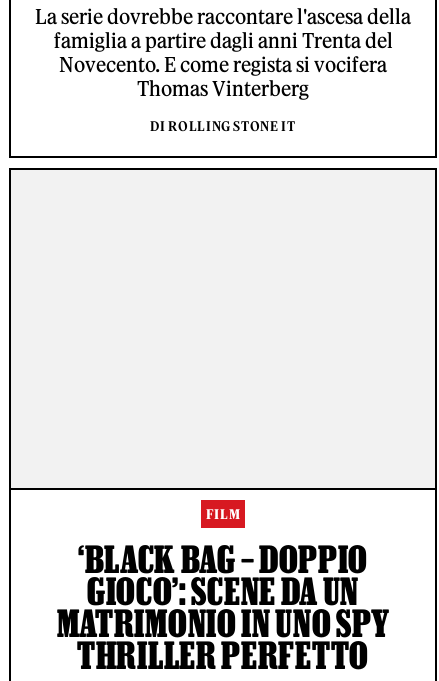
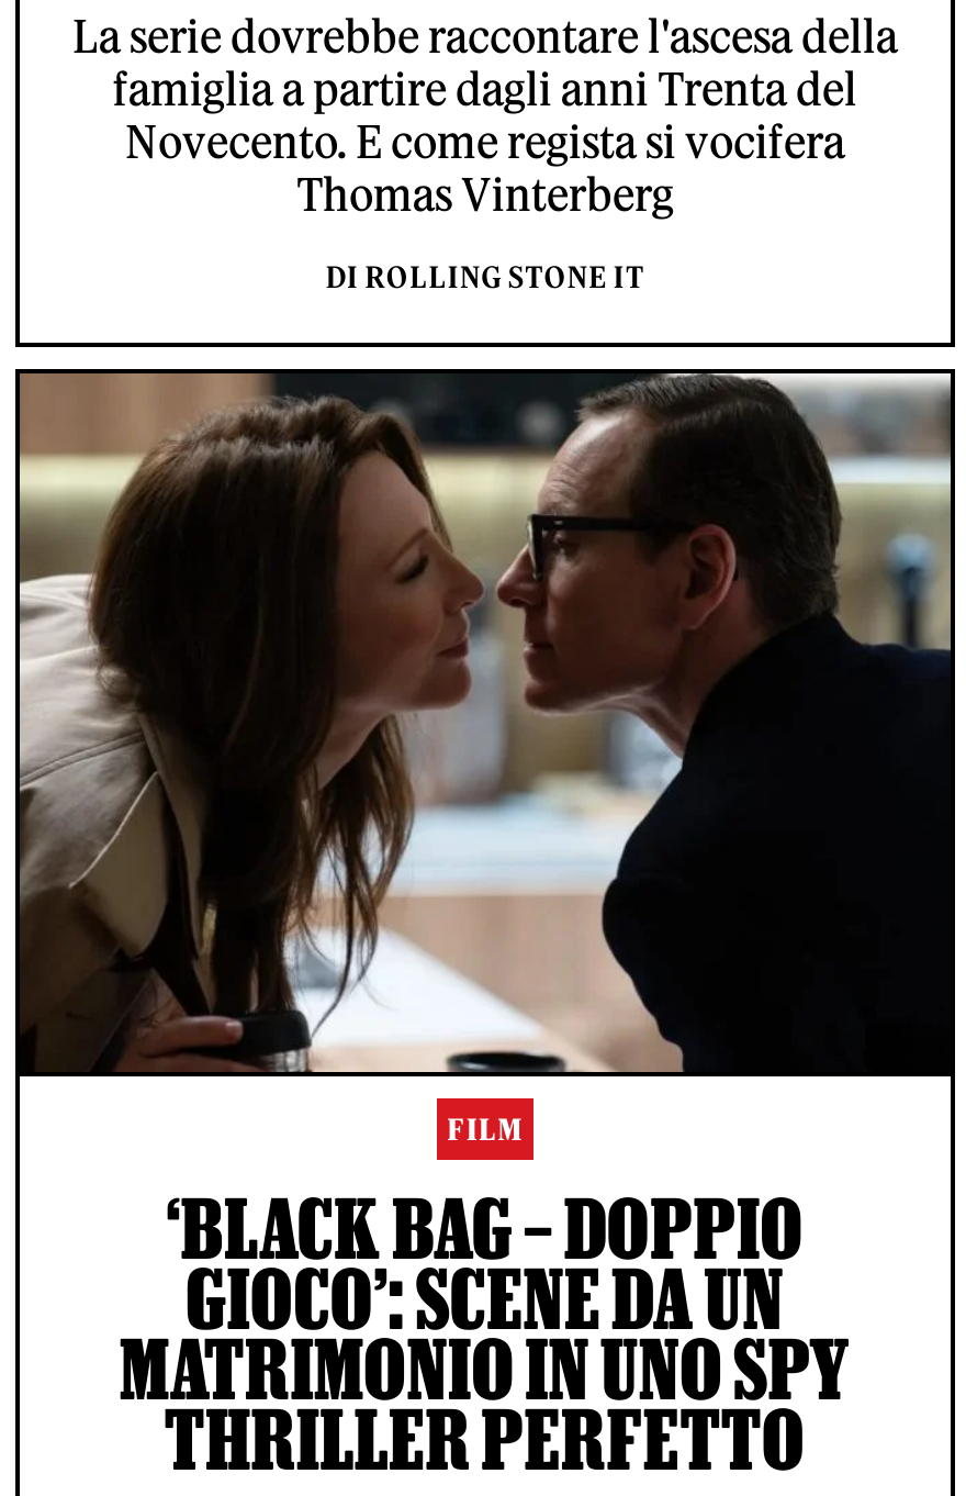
none -> [18,371,953,1074] [image]

